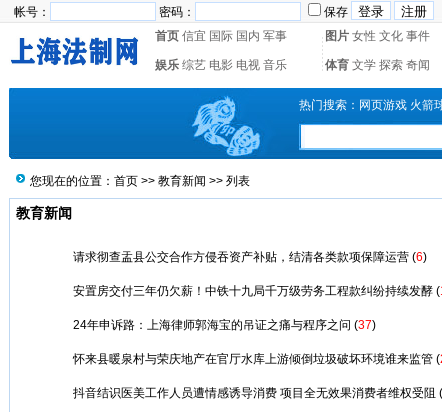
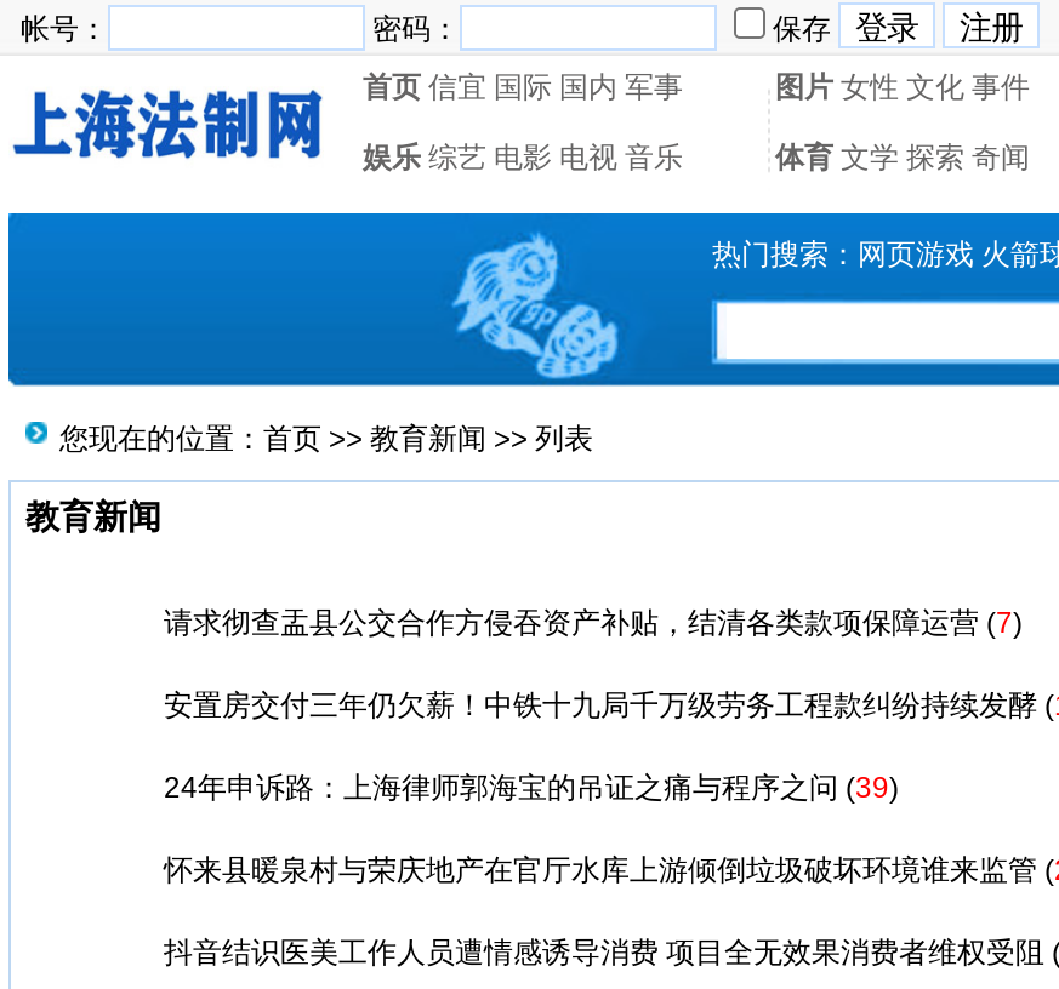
[73,250,427,264] 请求彻查盂县公交合作方侵吞资产补贴，结清各类款项保障运营(6) -> [164,606,1023,640] 请求彻查盂县公交合作方侵吞资产补贴，结清各类款项保障运营(7)
[73,318,376,332] 24年申诉路：上海律师郭海宝的吊证之痛与程序之问(37) -> [164,771,899,805] 24年申诉路：上海律师郭海宝的吊证之痛与程序之问(39)

